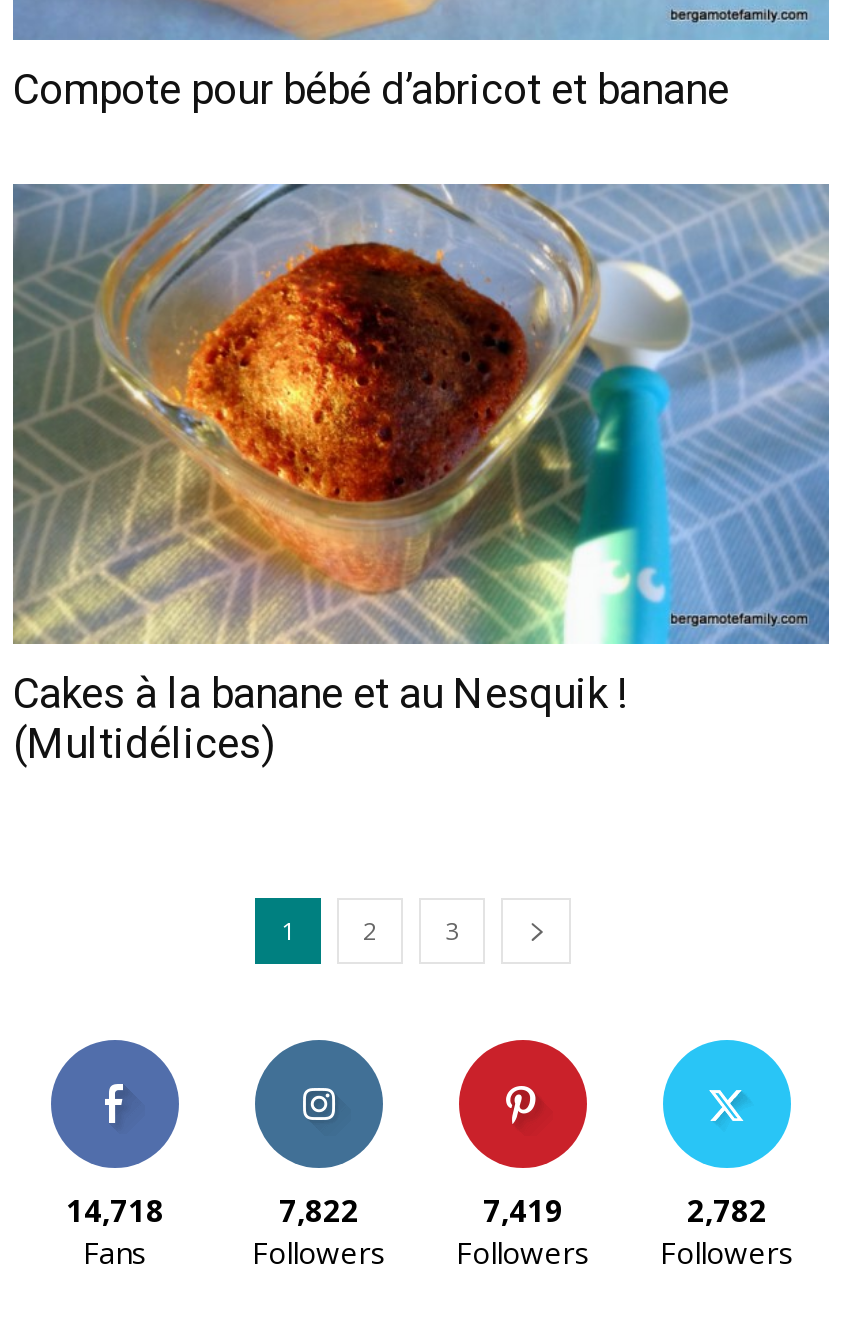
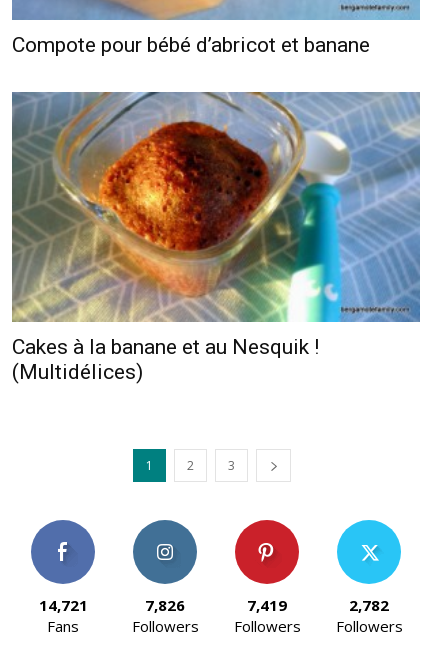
[66,1189,164,1229] 14,718 -> [38,595,87,615] 14,721
[279,1189,359,1229] 7,822 -> [145,595,185,615] 7,826

